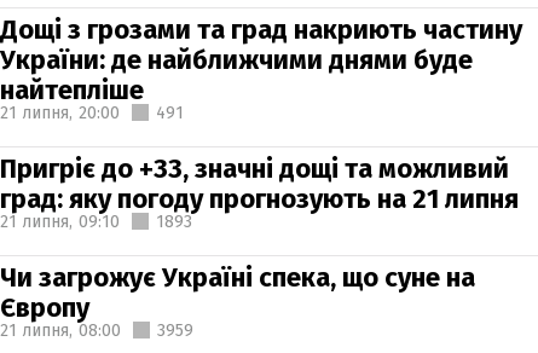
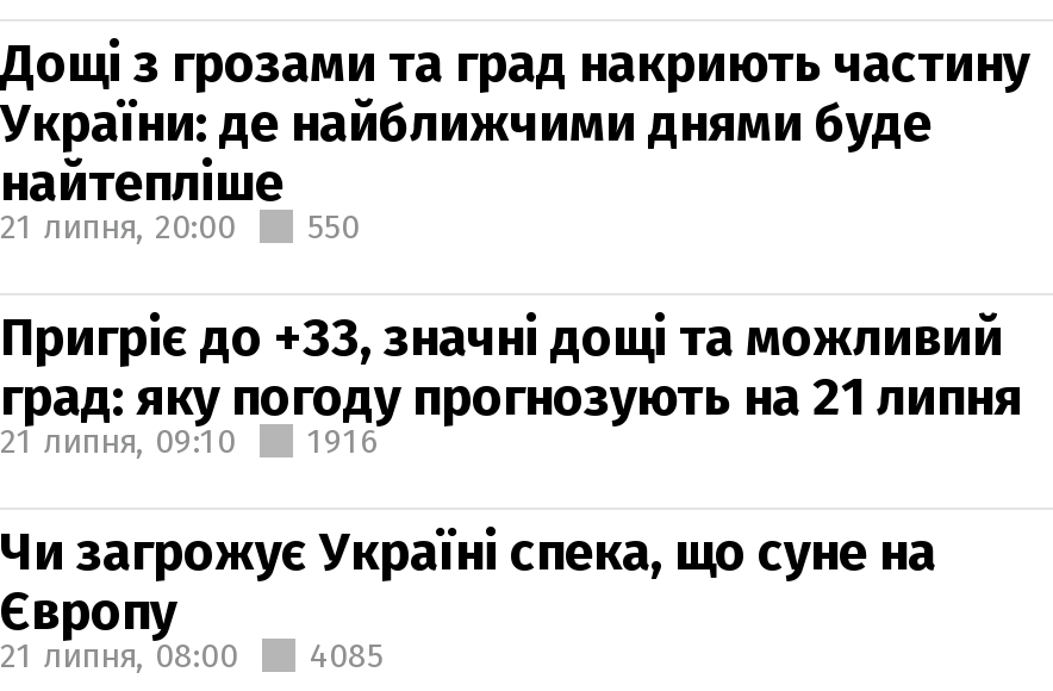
[0,102,184,123] 21 липня, 20:00 491 -> [0,206,360,247] 21 липня, 20:00 550
[156,211,192,232] 1893 -> [307,421,379,461] 1916
[0,320,193,340] 21 липня, 08:00 3959 -> [0,635,384,676] 21 липня, 08:00 4085

